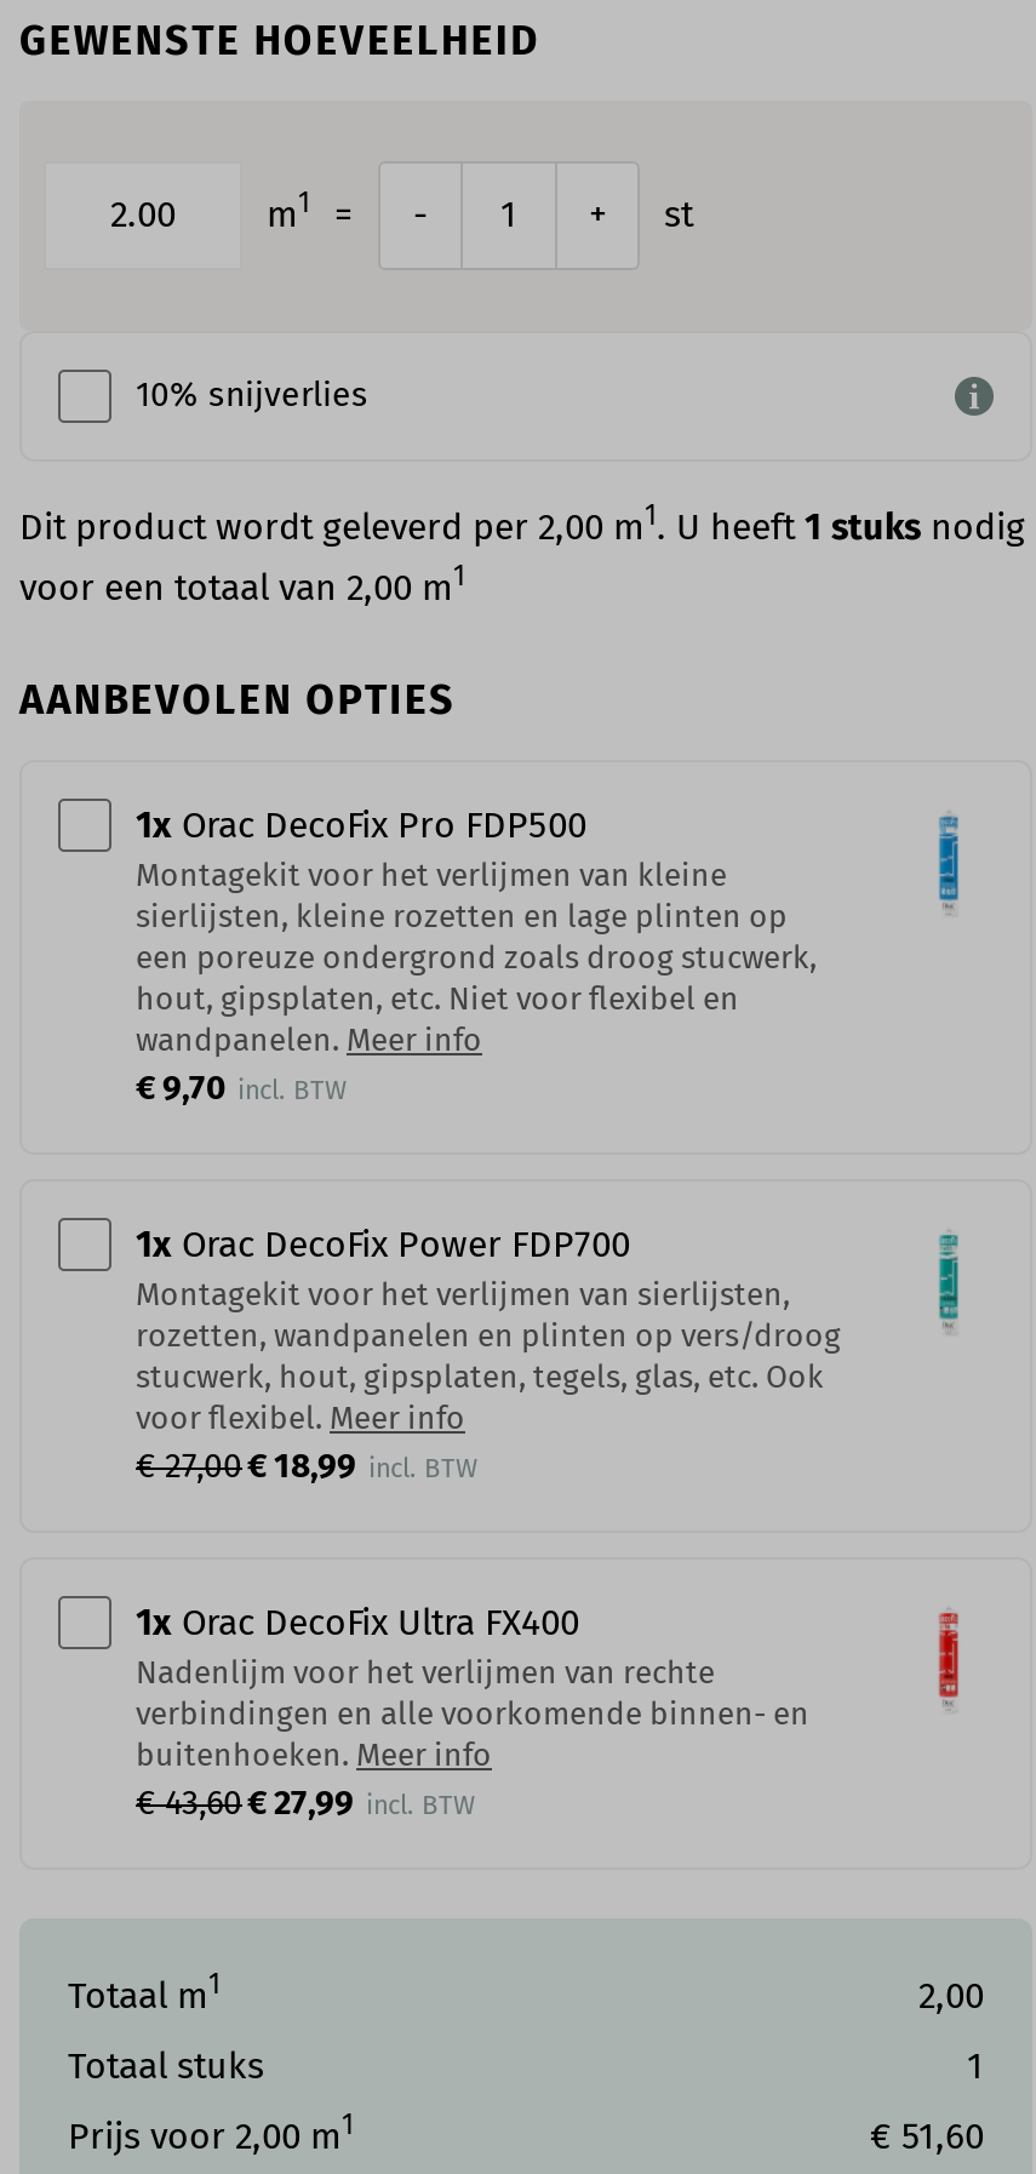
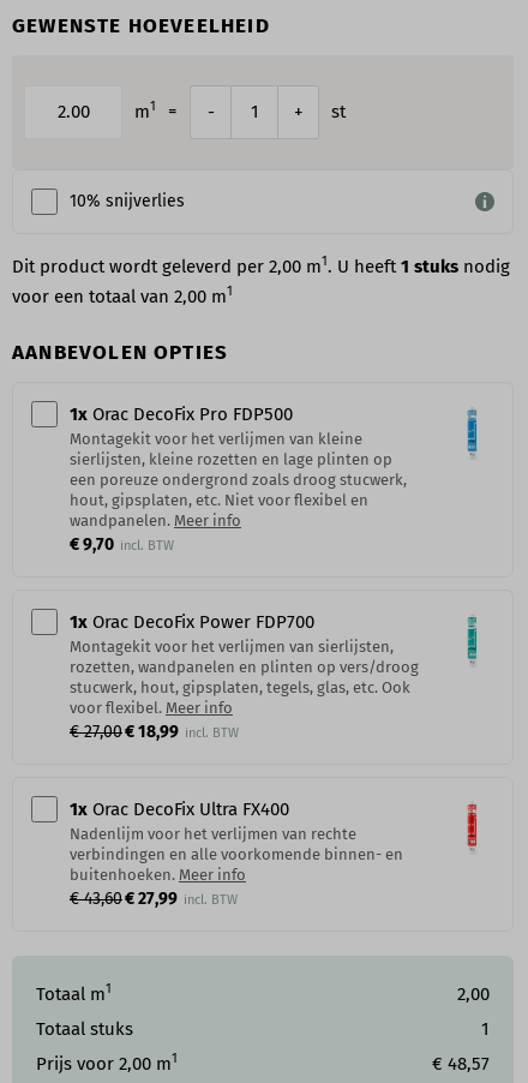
[870,2114,984,2157] € 51,60 -> [432,1053,490,1074] € 48,57

